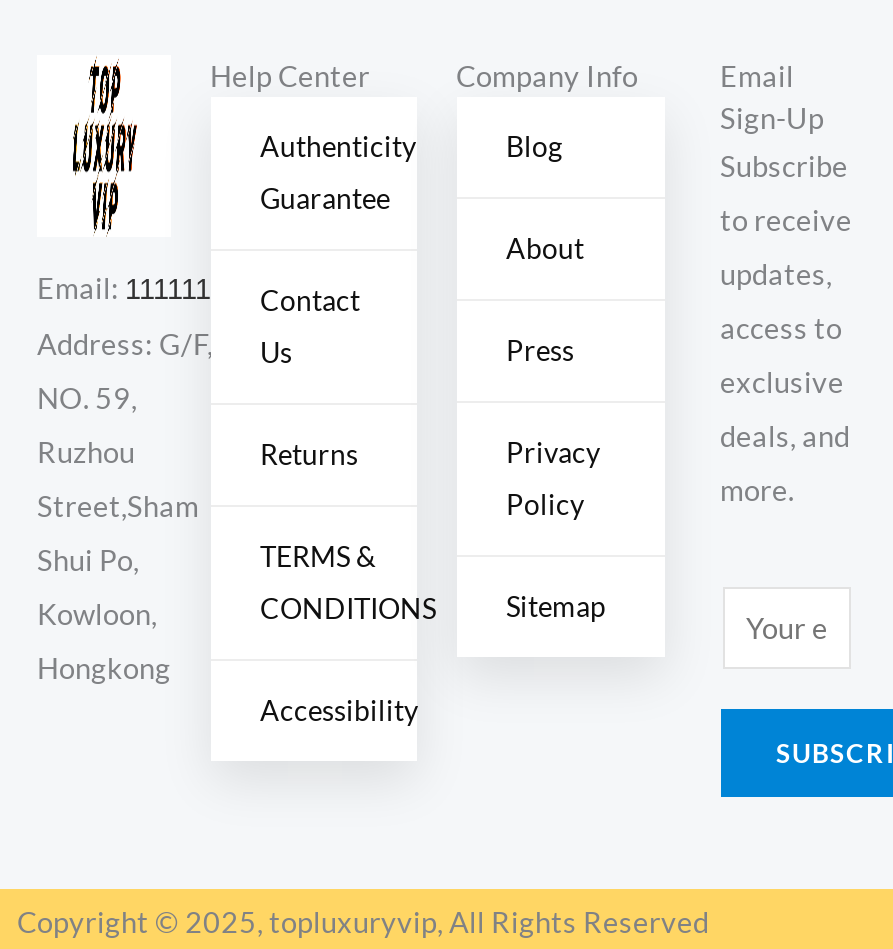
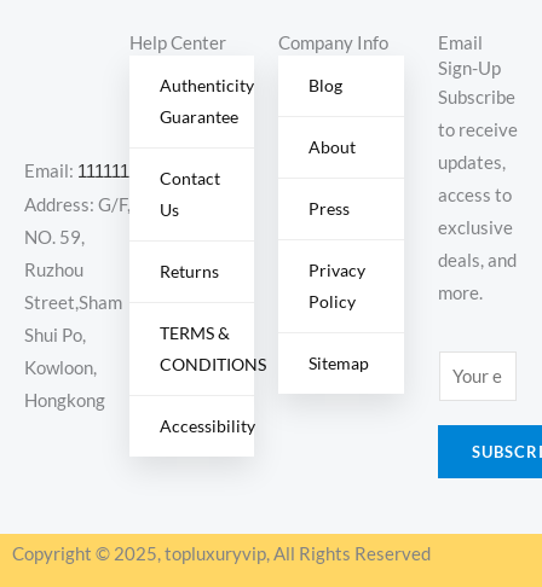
[71,61,139,233] [image] -> none

